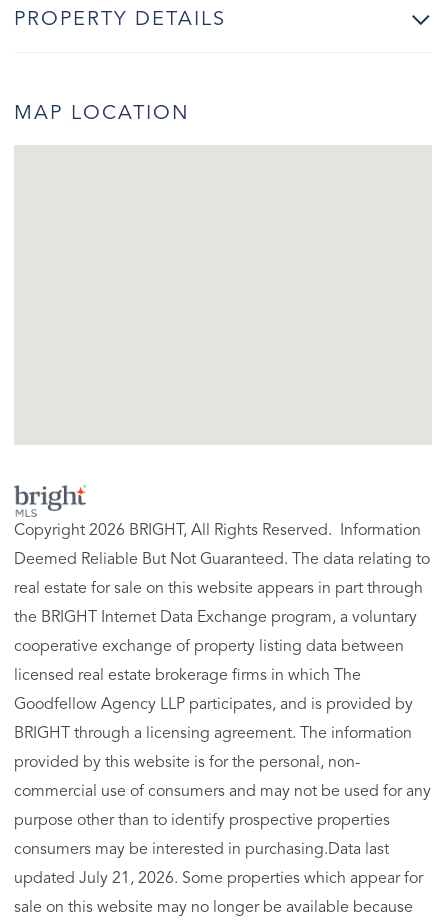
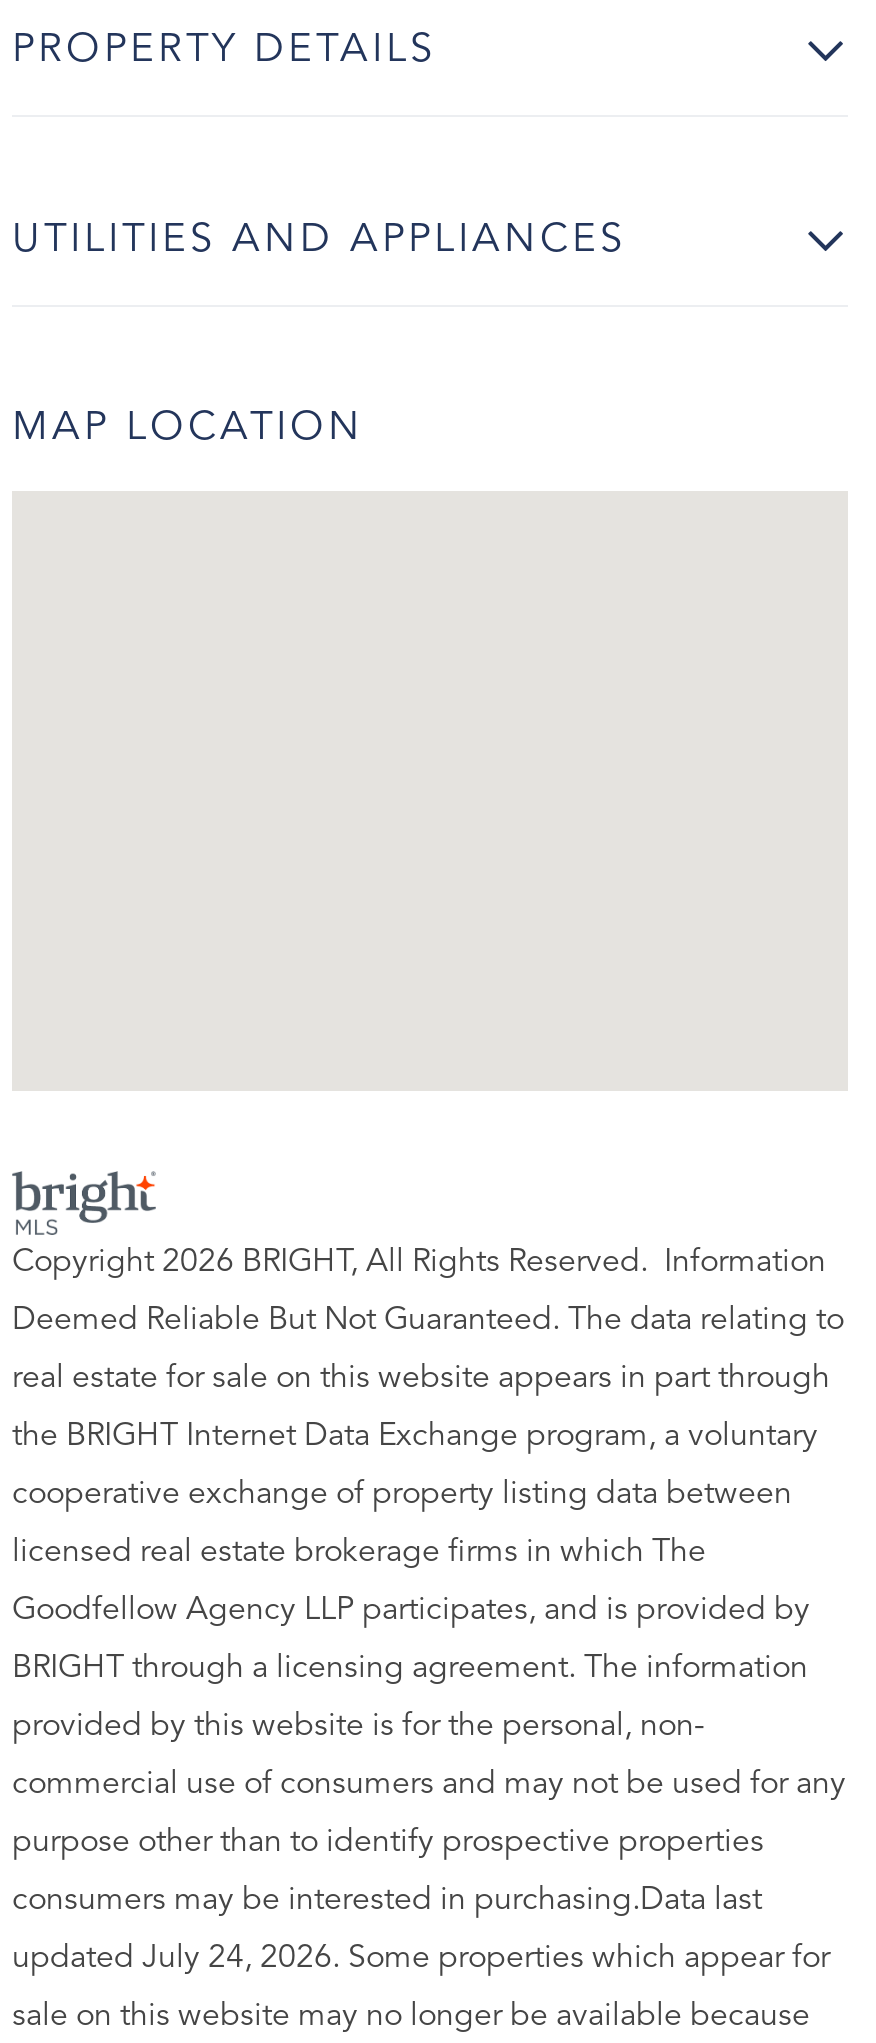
none -> [12,220,626,260] UTILITIES AND APPLIANCES
[14,871,423,887] updated July 21, 2026. Some properties which appear for -> [12,1942,830,1974] updated July 24, 2026. Some properties which appear for

